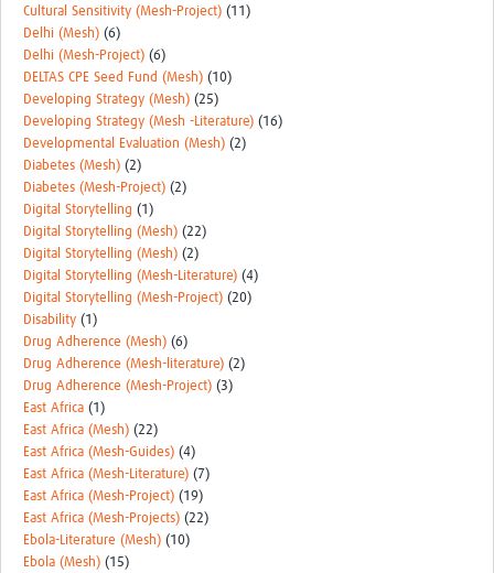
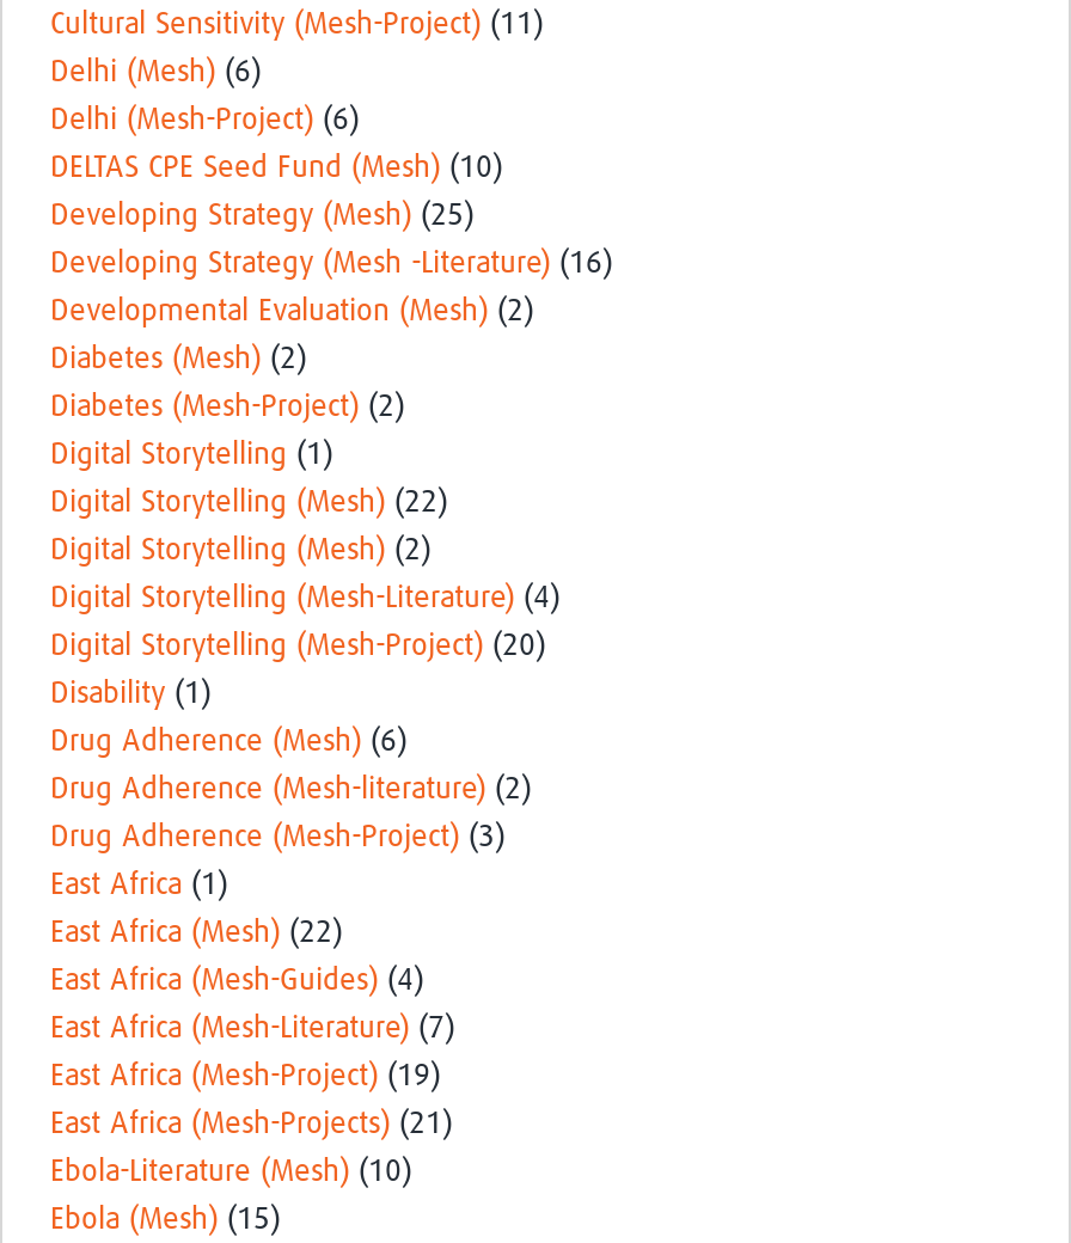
[23,511,208,526] East Africa (Mesh-Projects) (22) -> [50,1109,452,1140] East Africa (Mesh-Projects) (21)

